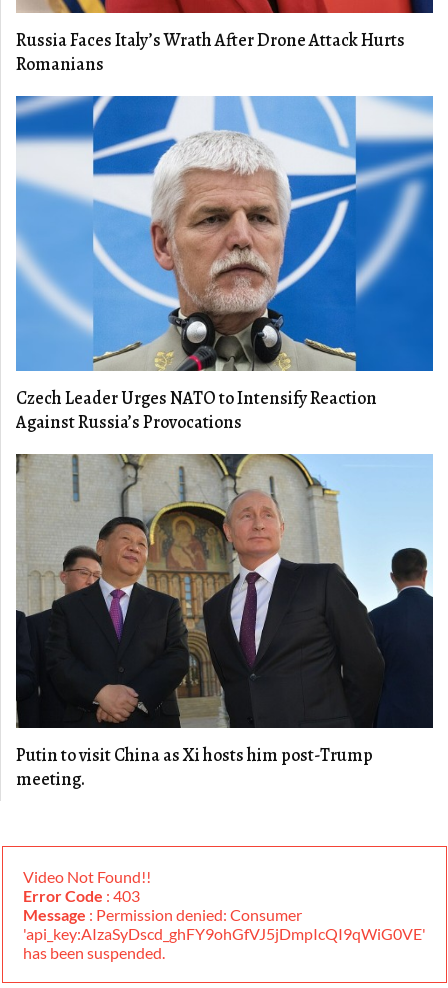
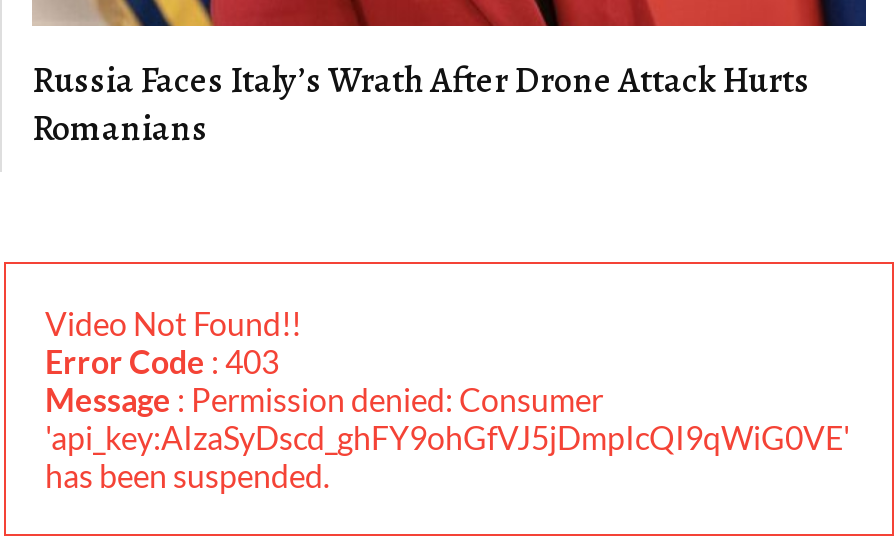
[15,95,434,434] [image] | Czech Leader Urges NATO to Intensify Reaction | Against Russia’s Provocations -> none
[15,453,433,791] [image] | Putin to visit China as Xi hosts him post-Trump | meeting. -> none

